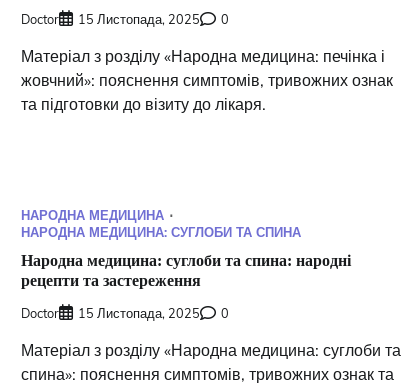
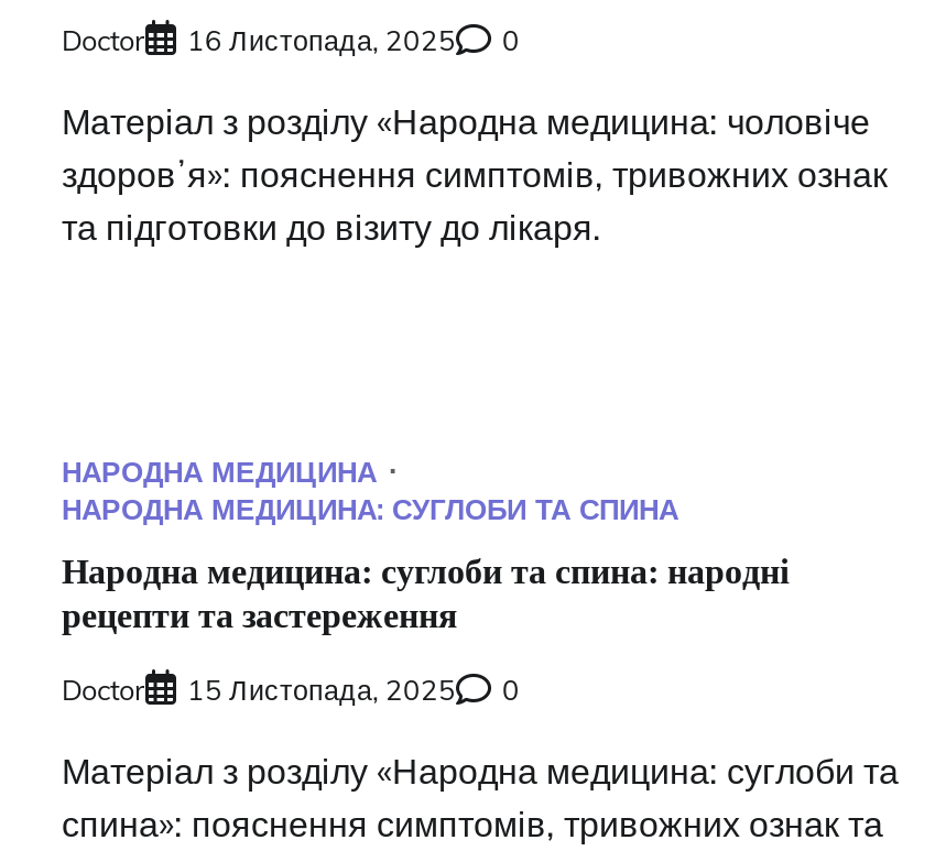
[21,11,229,27] Doctor 15 Листопада, 2025 0 -> [62,22,520,57] Doctor 16 Листопада, 2025 0
[21,46,393,90] Матеріал з розділу «Народна медицина: печінка і | жовчний»: пояснення симптомів, тривожних ознак -> [62,99,888,196] Матеріал з розділу «Народна медицина: чоловіче | здоровʼя»: пояснення симптомів, тривожних ознак

